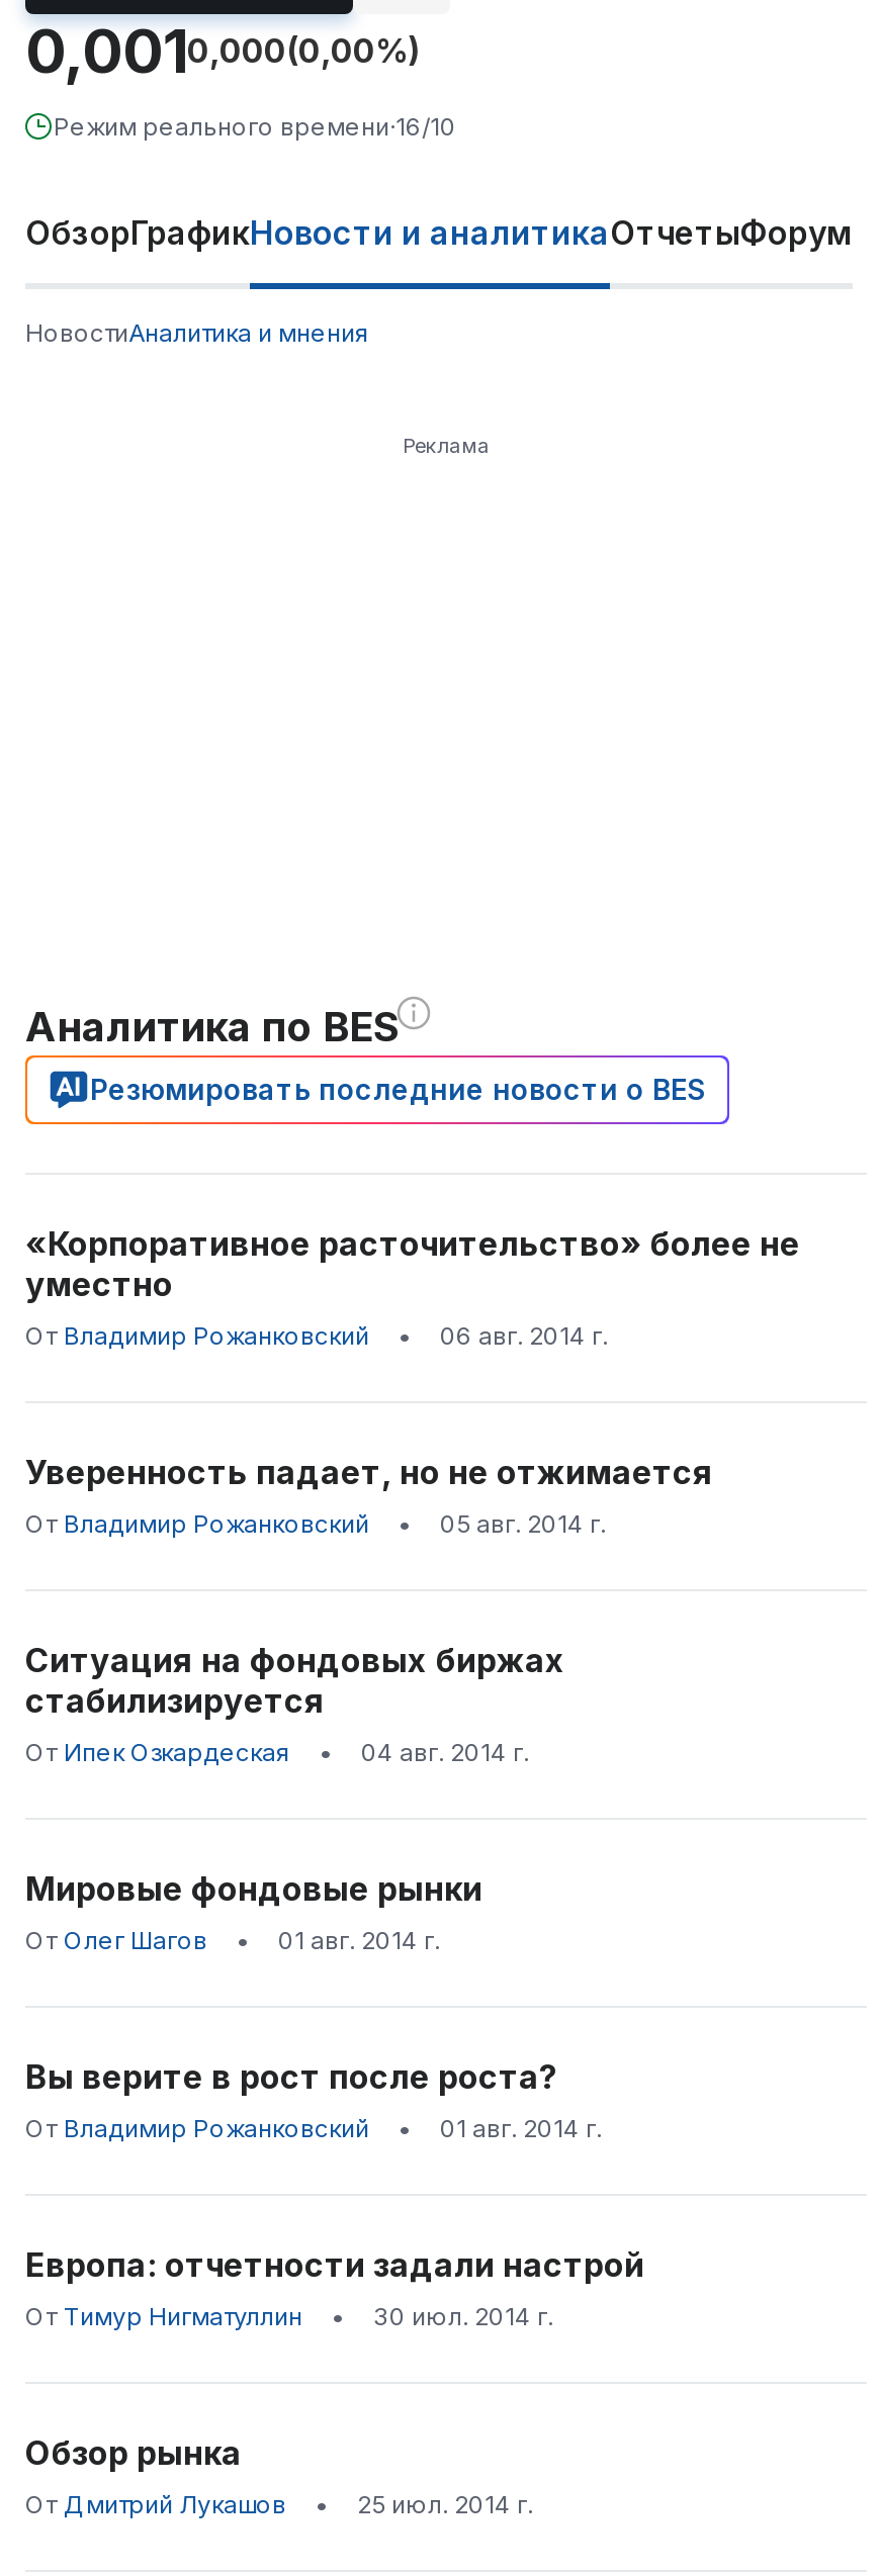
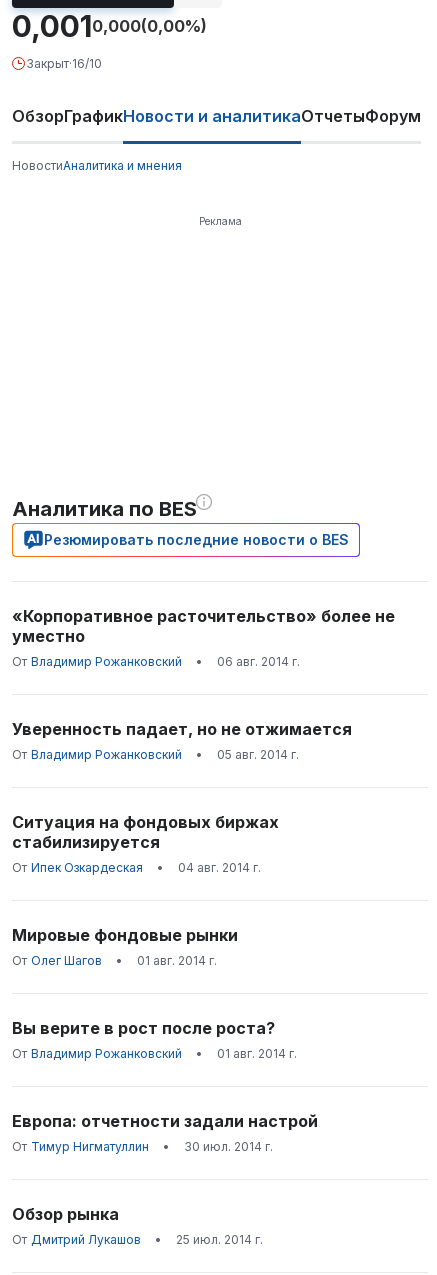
[54,111,456,141] Режим реального времени·16/10 -> [26,56,102,71] Закрыт·16/10

